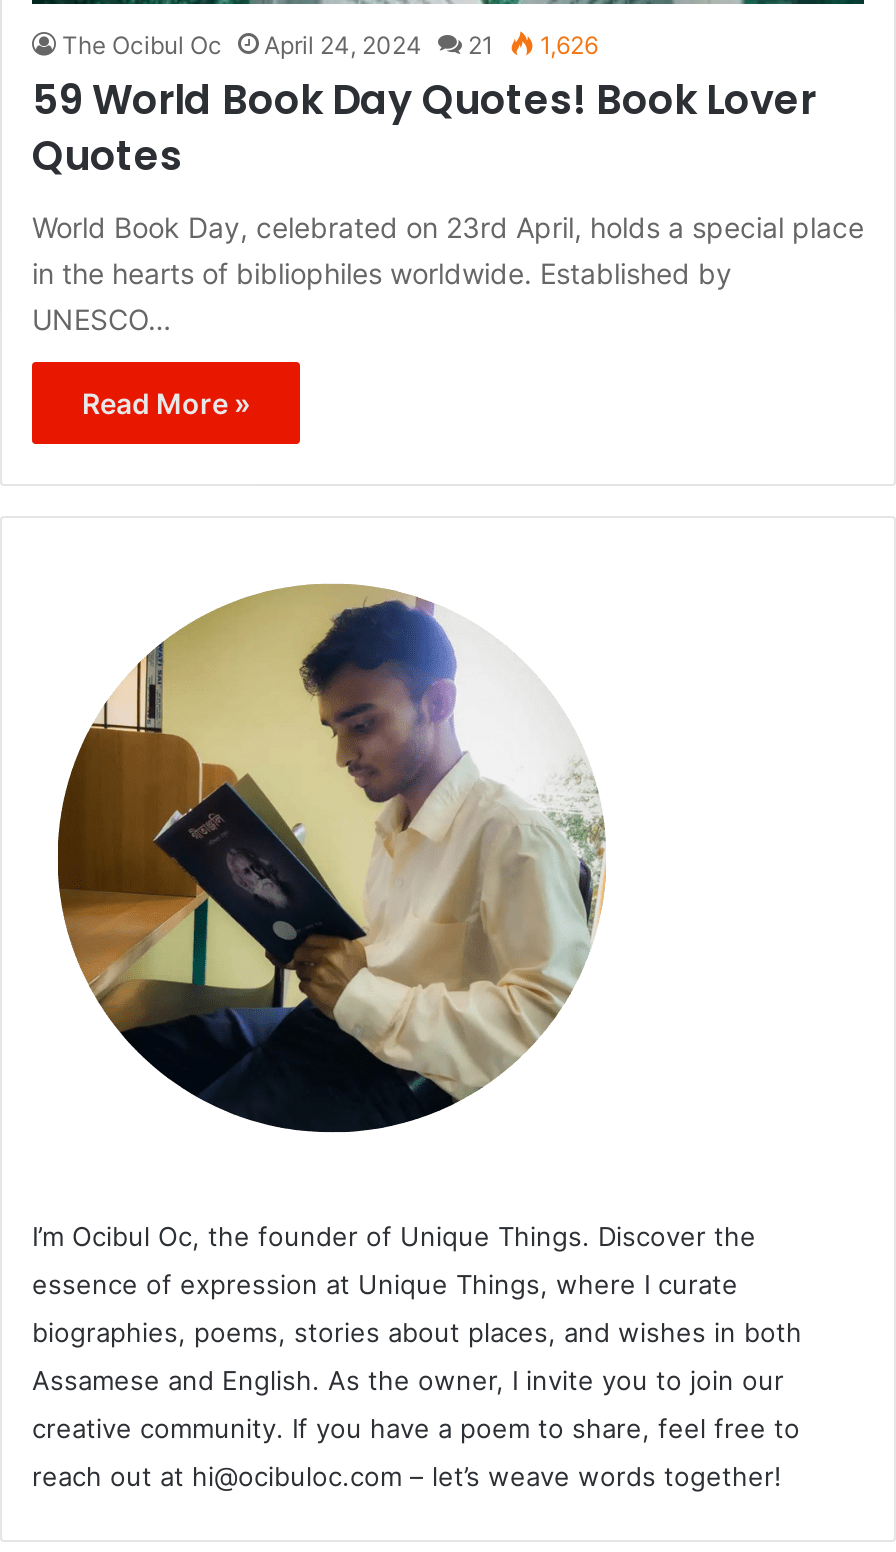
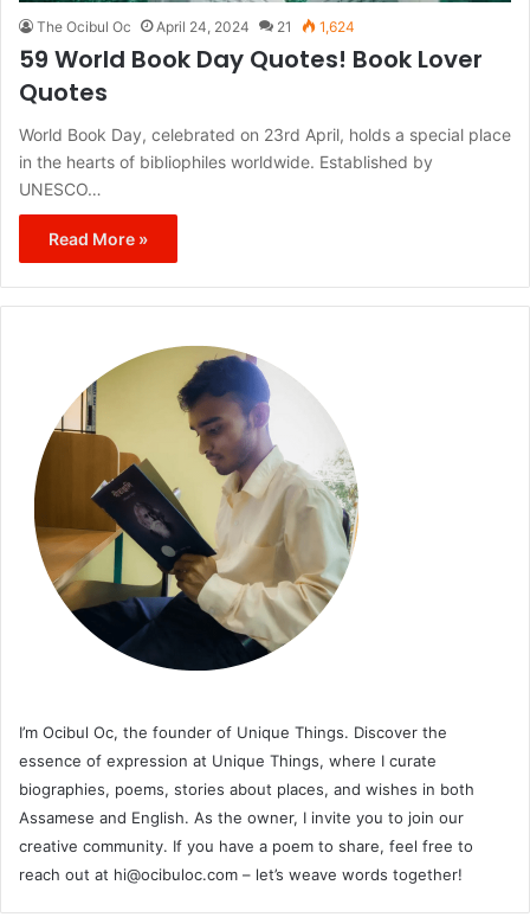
[62,29,598,59] The Ocibul Oc April 24, 2024 21 1,626 -> [37,17,355,35] The Ocibul Oc April 24, 2024 21 1,624

